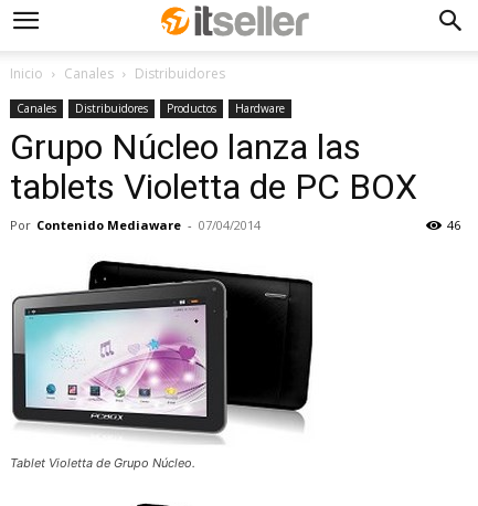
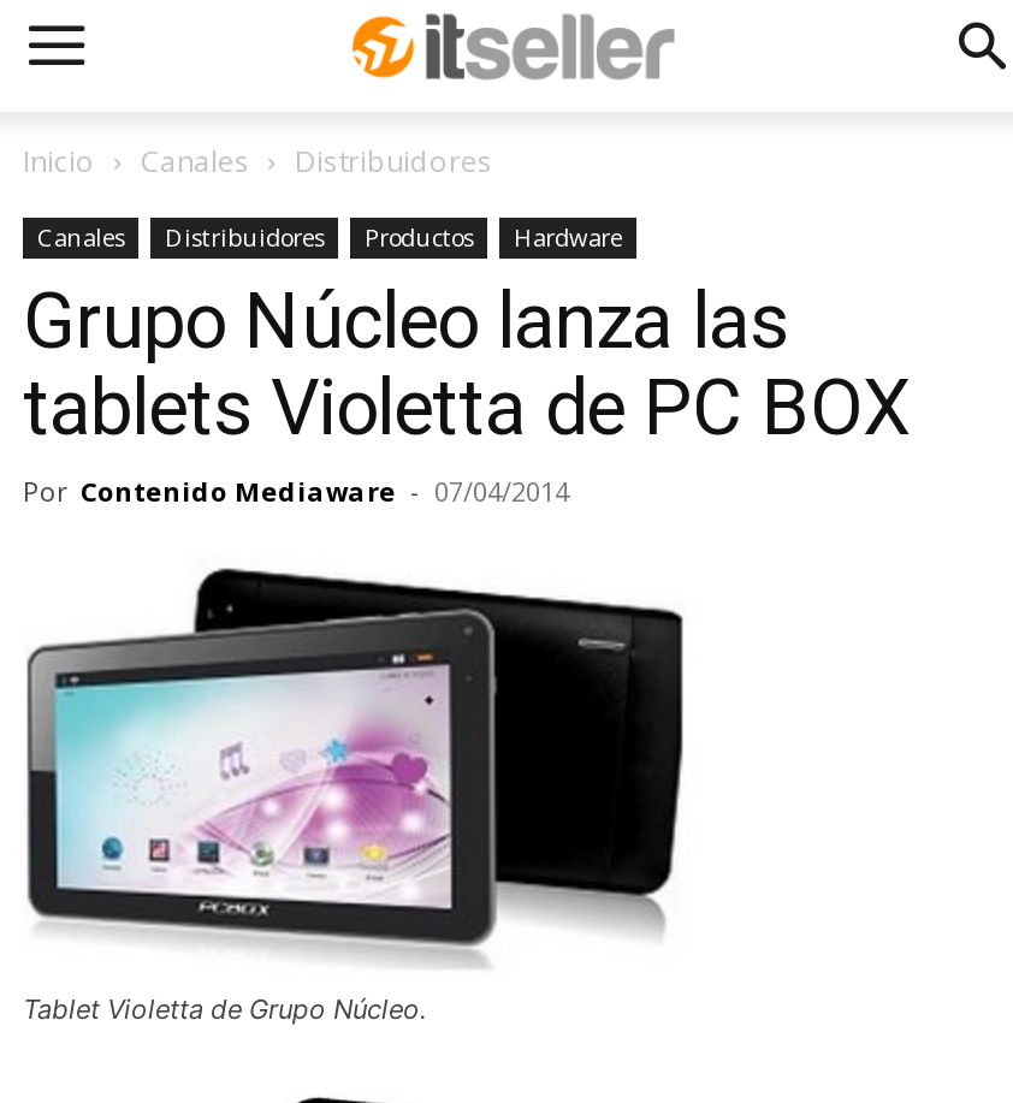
[447,217,460,233] 46 -> none

